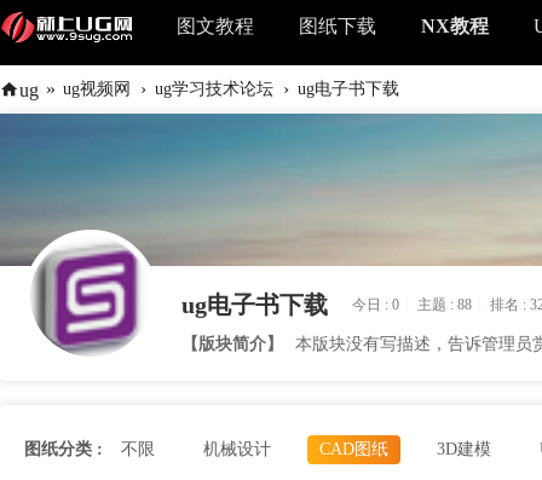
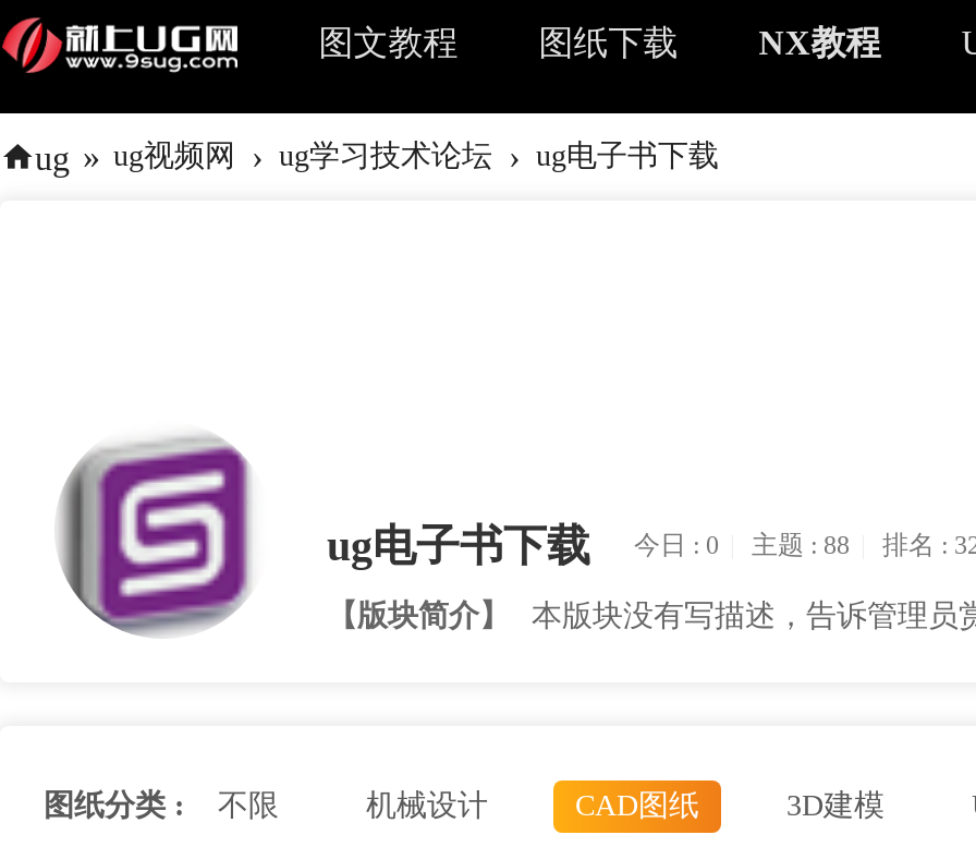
[4,112,538,267] [image] -> none

